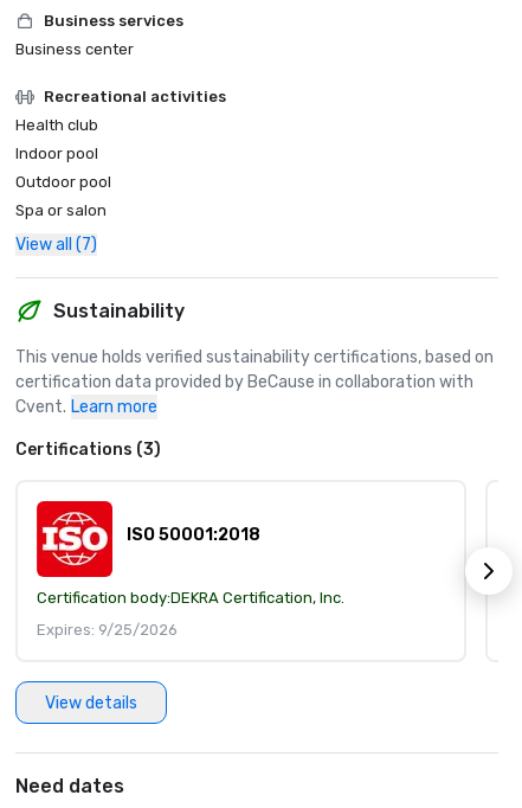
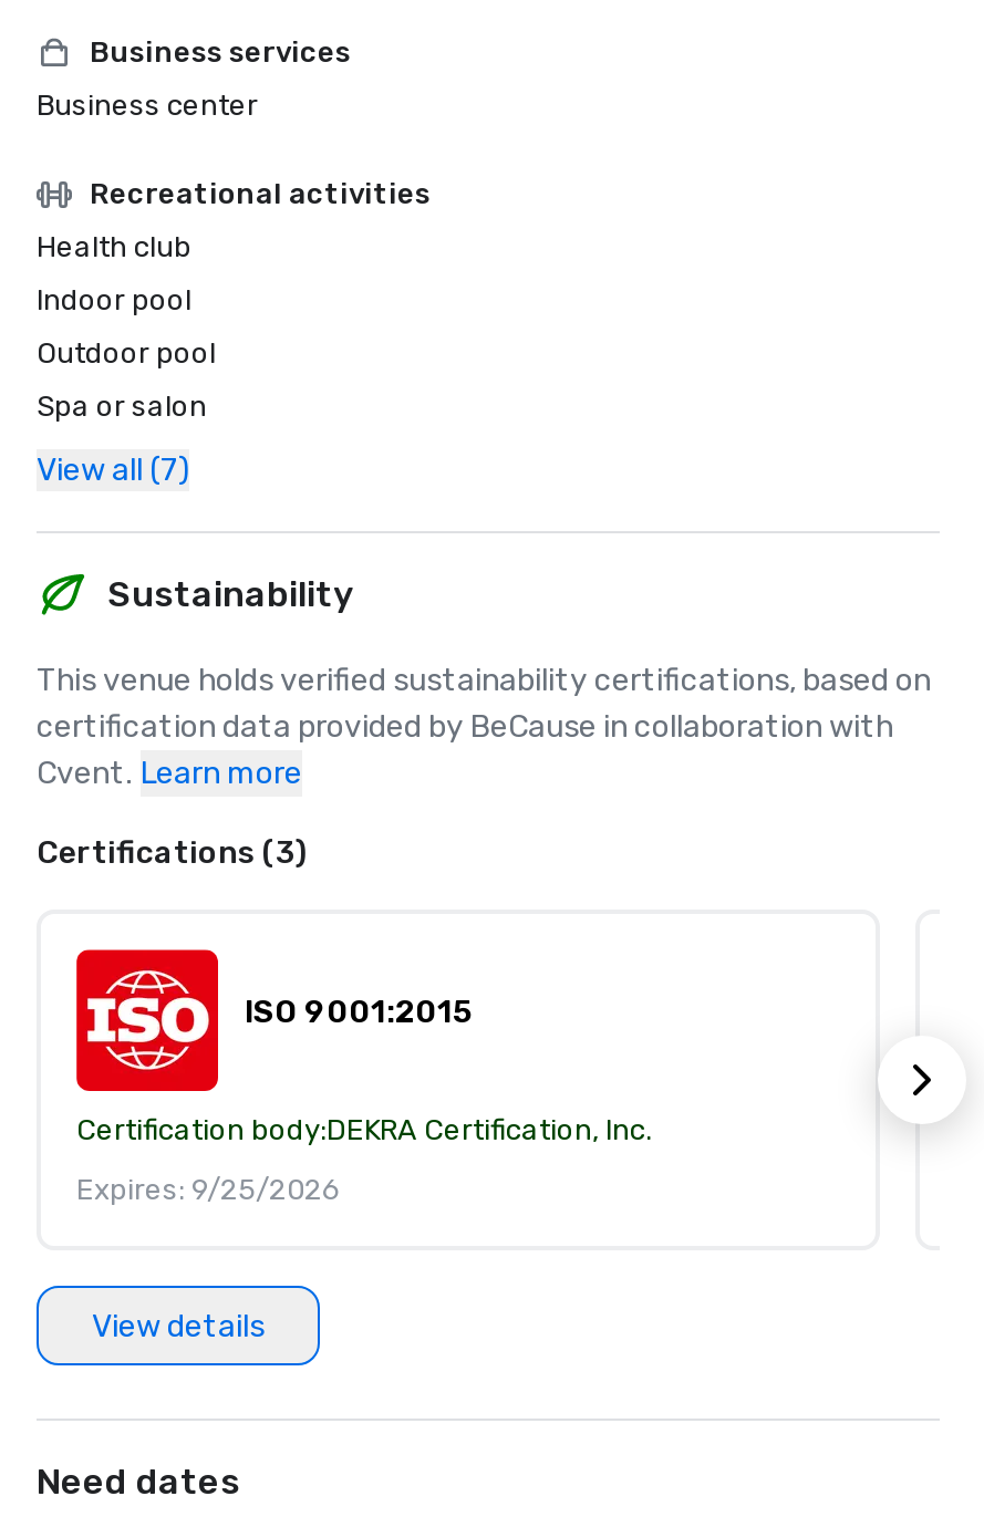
[127,524,260,544] ISO 50001:2018 -> [245,993,473,1030] ISO 9001:2015

